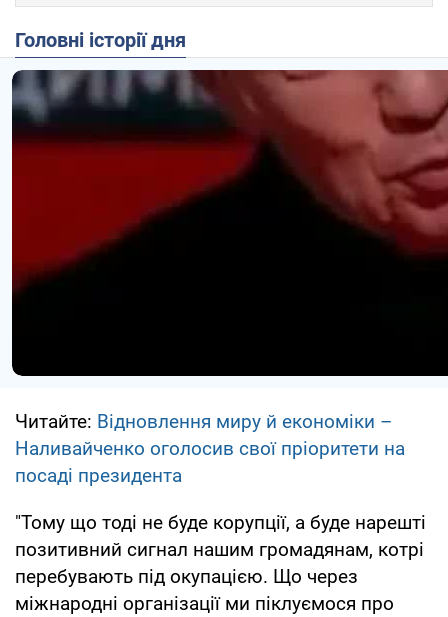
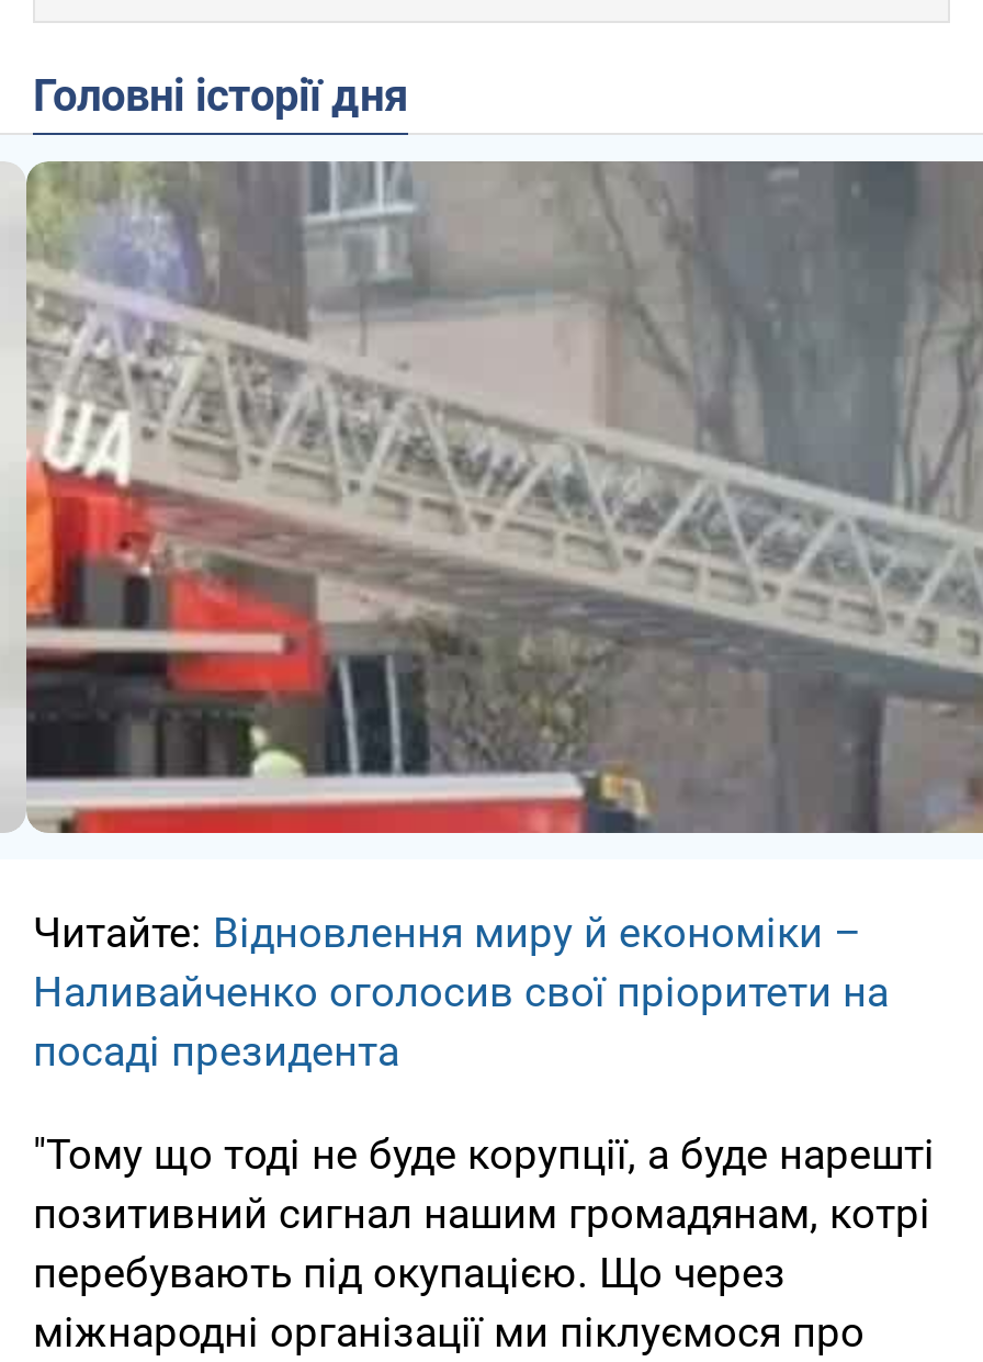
[3,70,445,377] [image] -> [7,159,976,835] [image]

